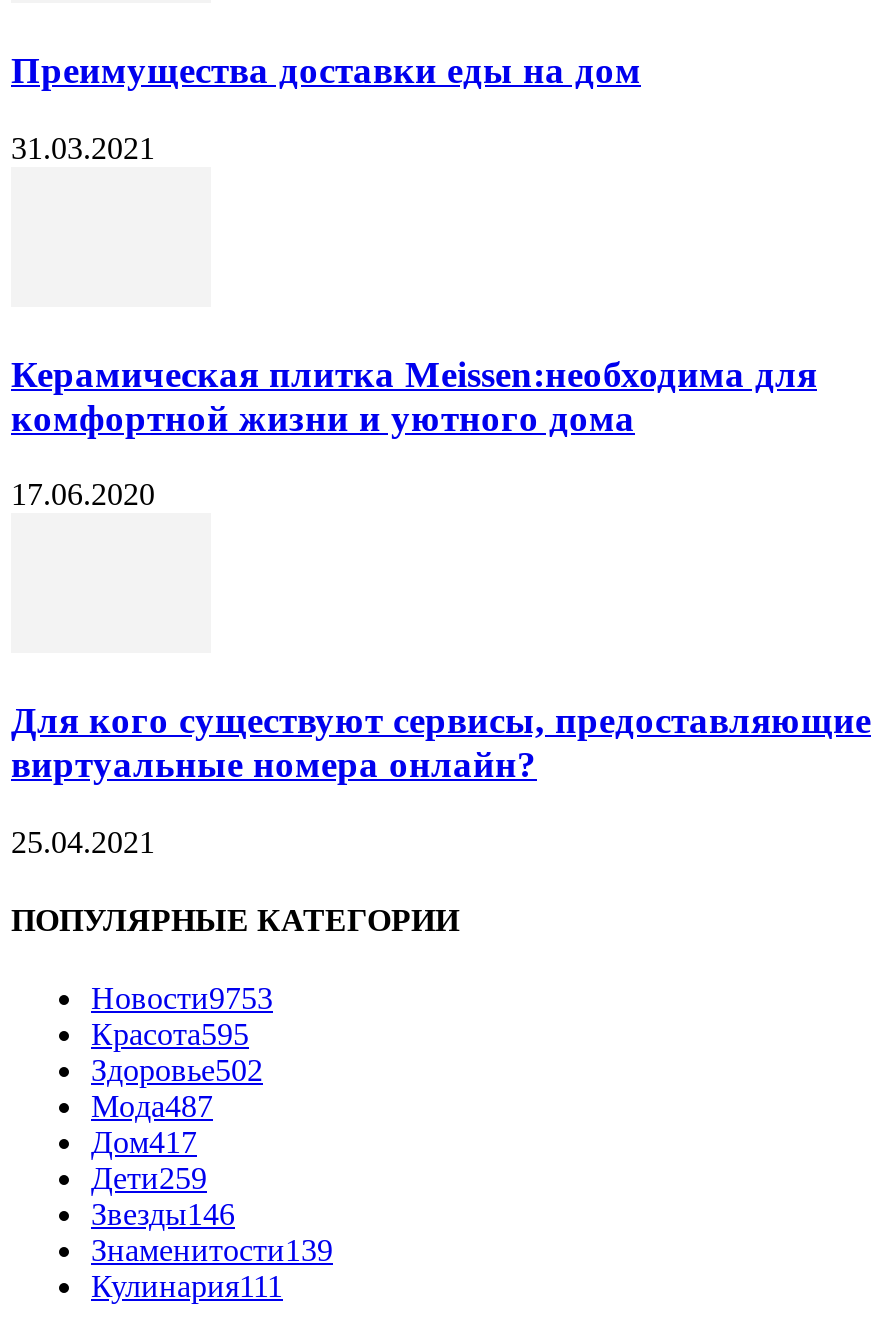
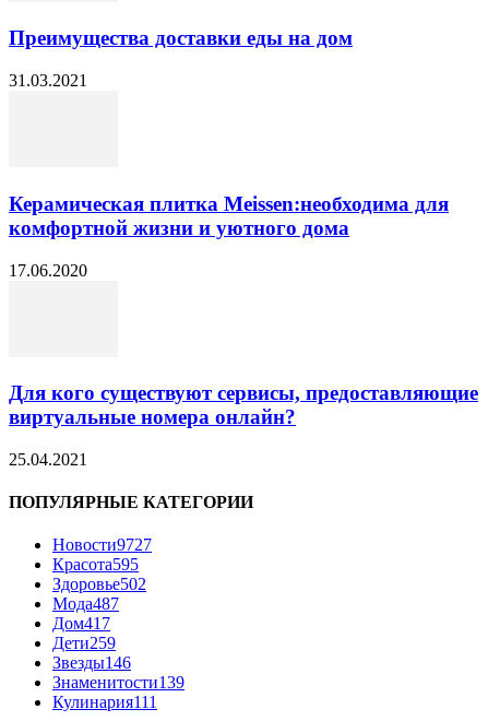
[91,981,273,1015] Новости9753 -> [52,536,152,554] Новости9727

